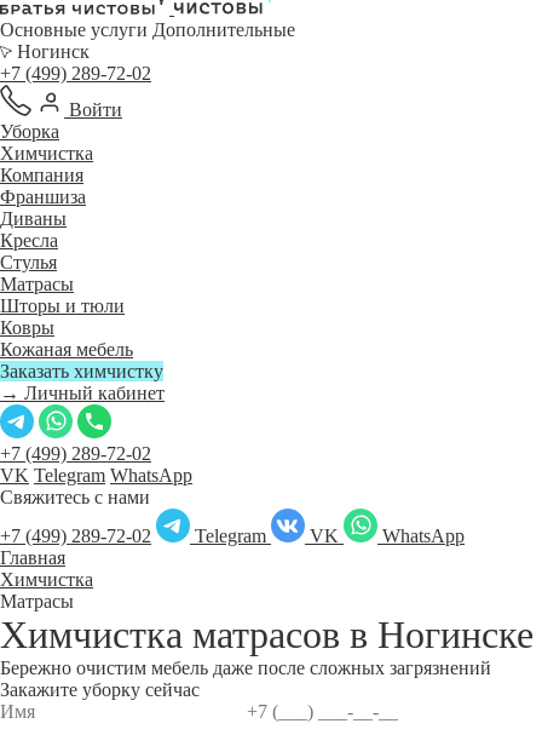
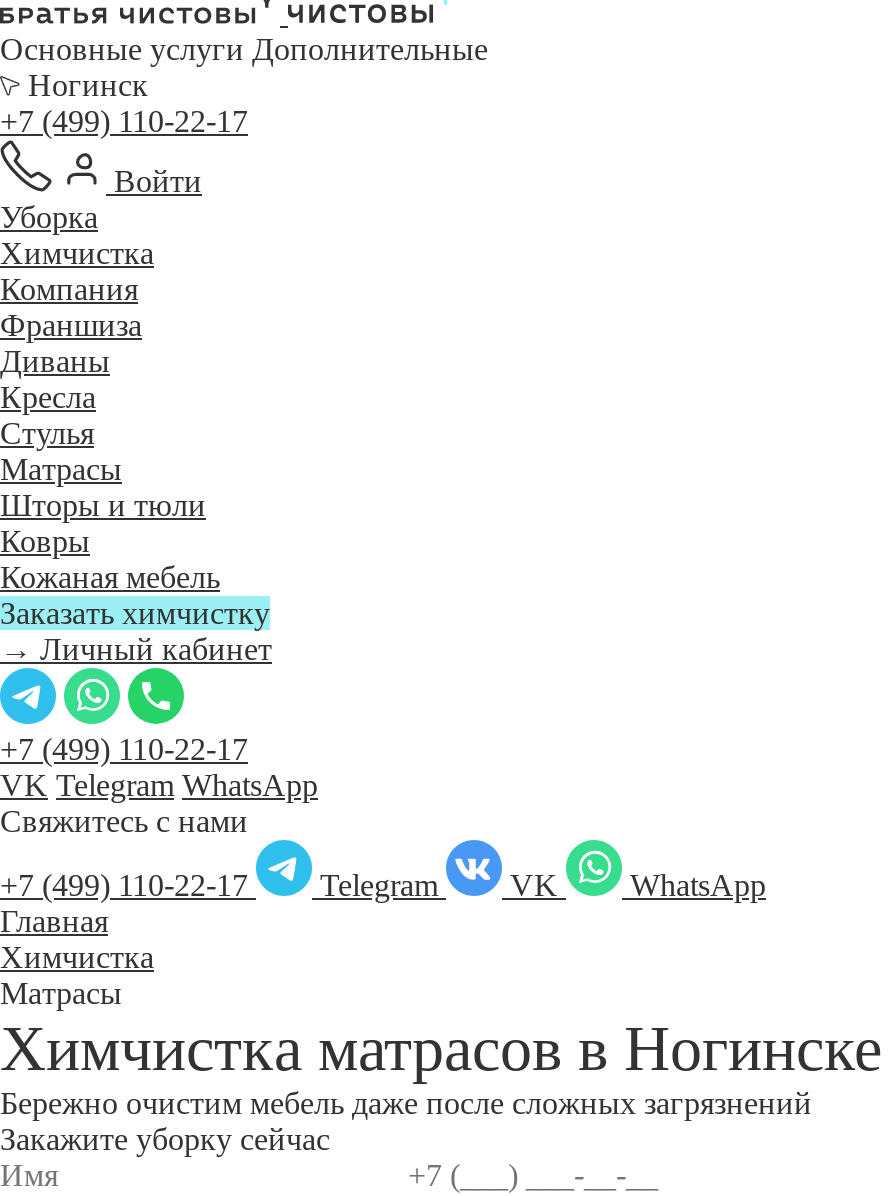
[0,63,151,84] +7 (499) 289-72-02 -> [0,104,248,138] +7 (499) 110-22-17
[0,443,151,464] +7 (499) 289-72-02 -> [0,732,248,766] +7 (499) 110-22-17
[0,526,465,546] +7 (499) 289-72-02 Telegram VK WhatsApp -> [0,868,766,902] +7 (499) 110-22-17 Telegram VK WhatsApp

